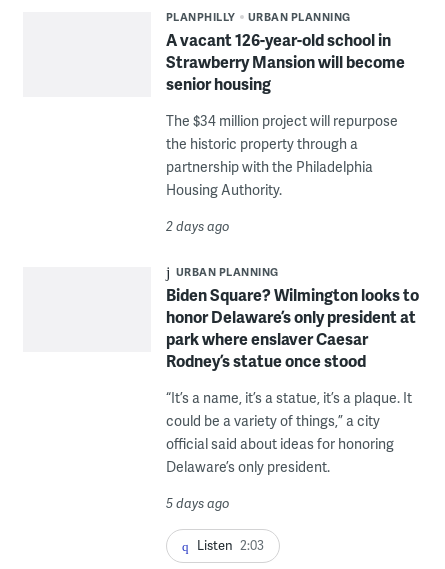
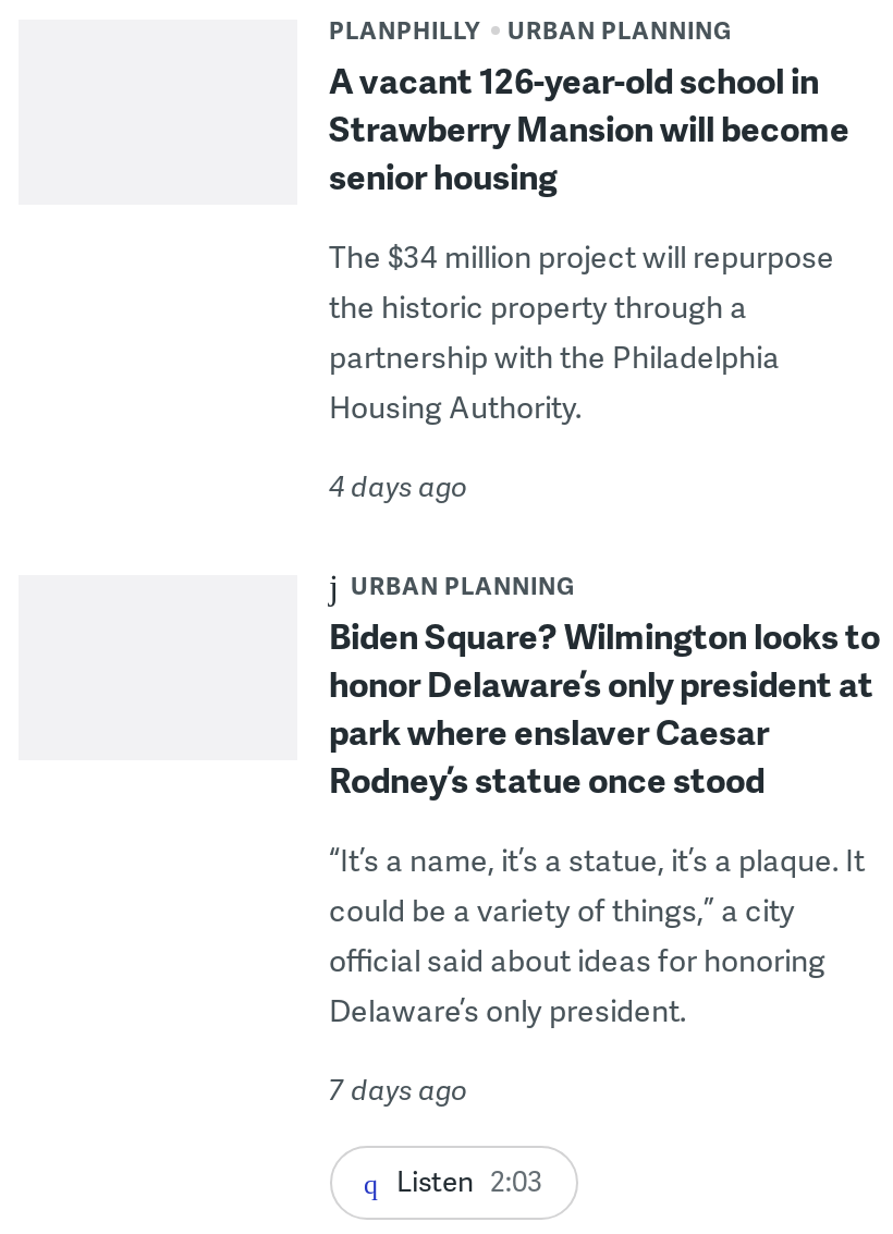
[165,216,229,234] 2 days ago -> [329,465,468,504] 4 days ago
[165,493,229,511] 5 days ago -> [329,1068,468,1108] 7 days ago

